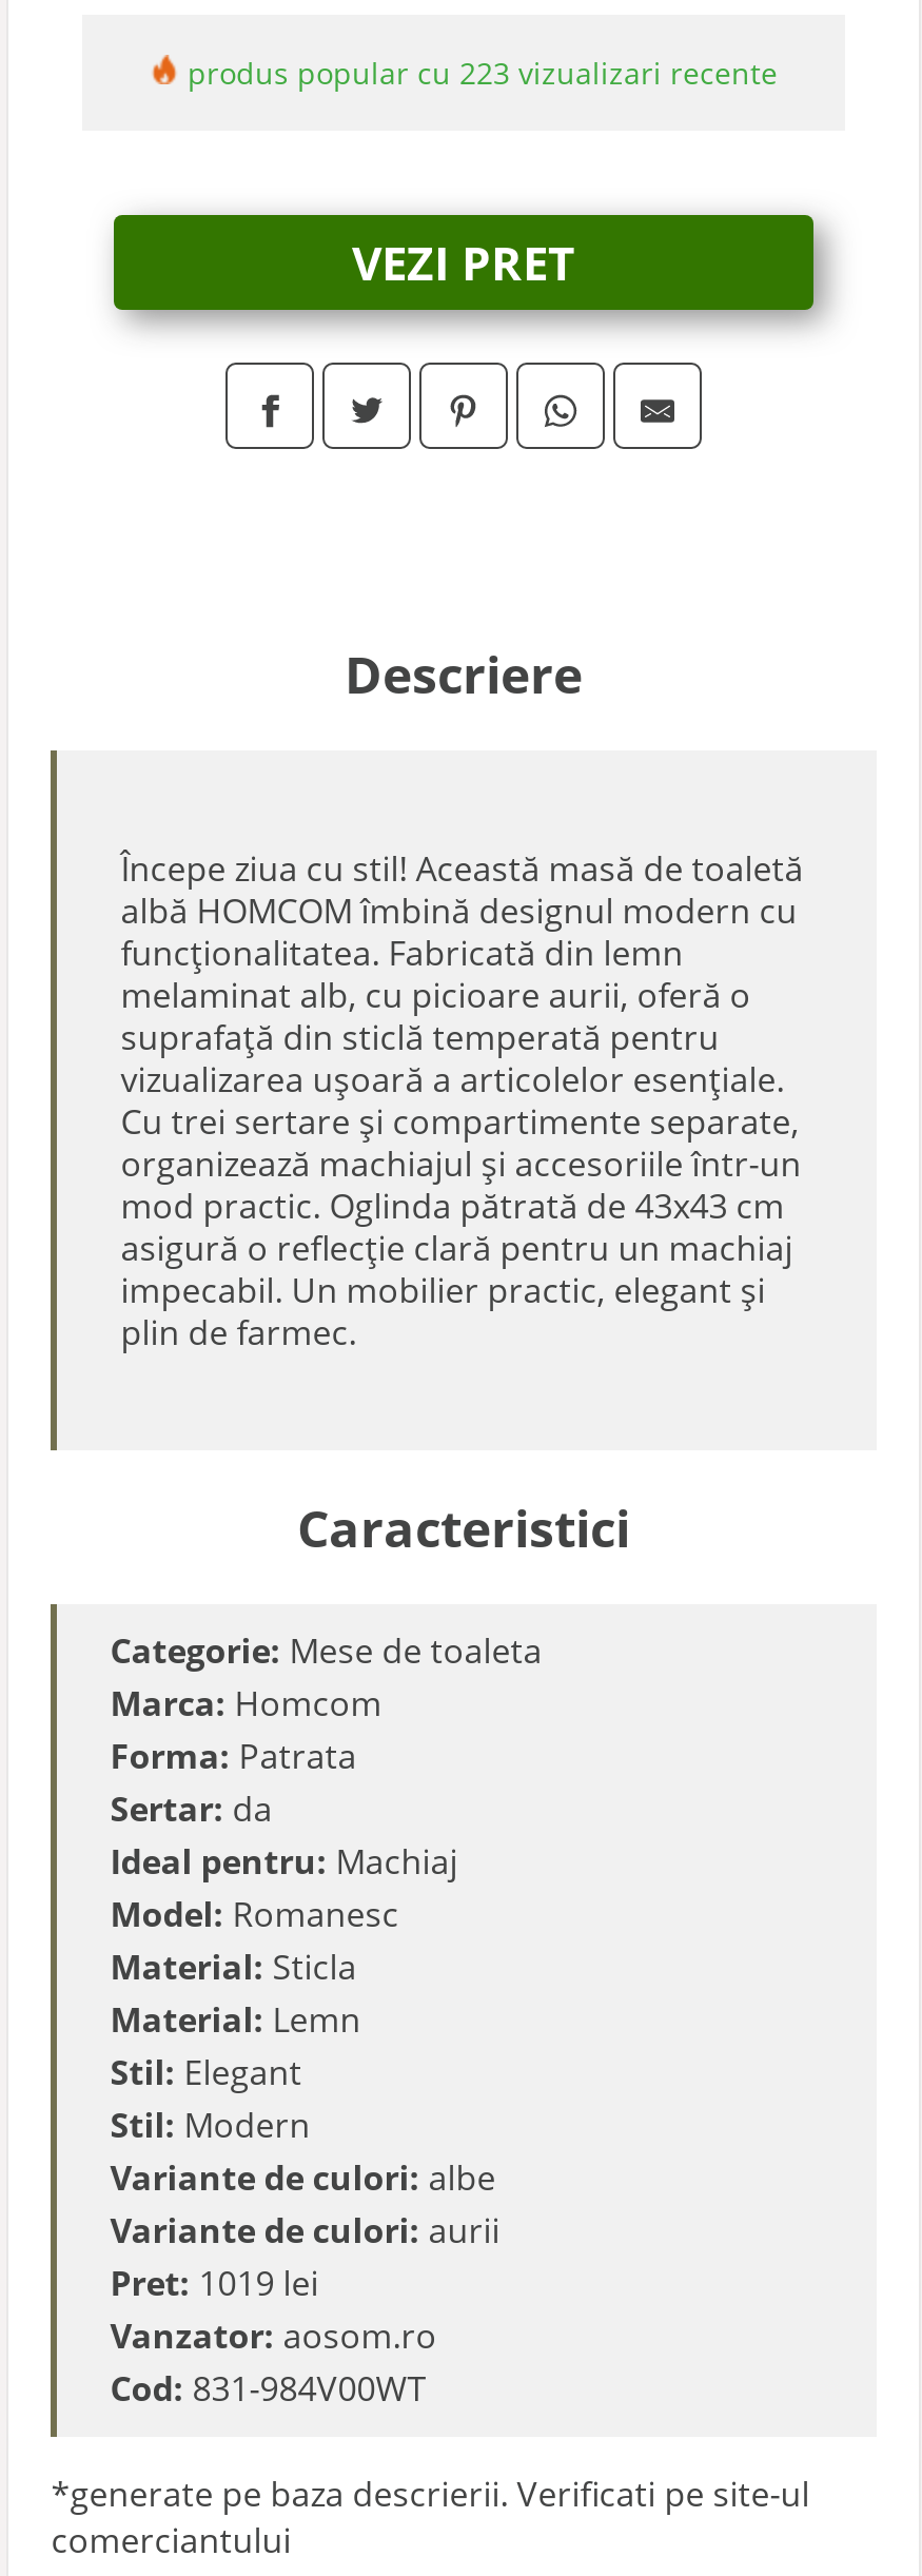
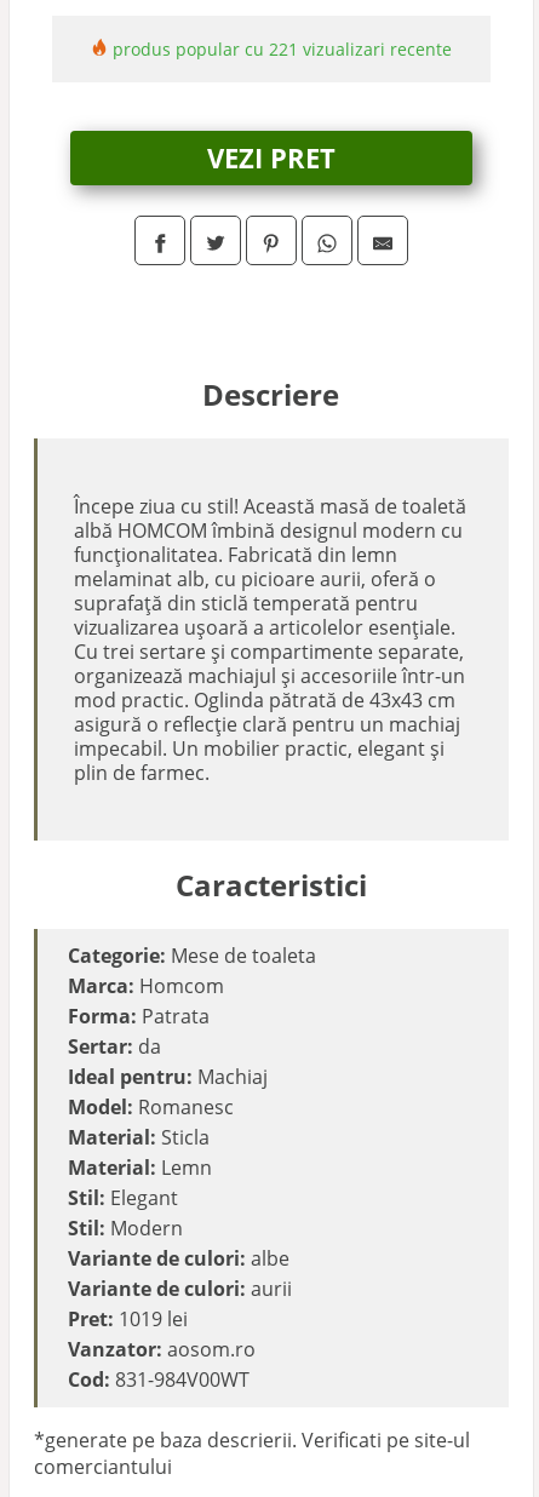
[179,53,778,93] produs popular cu 223 vizualizari recente -> [108,38,452,61] produs popular cu 221 vizualizari recente

